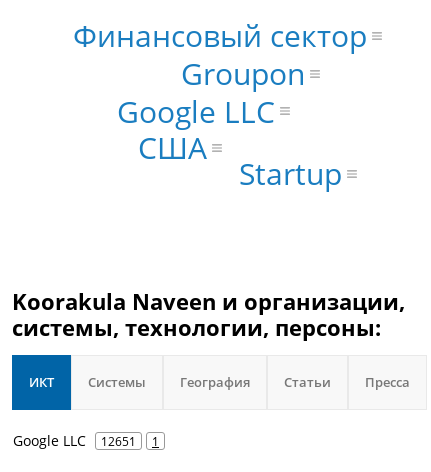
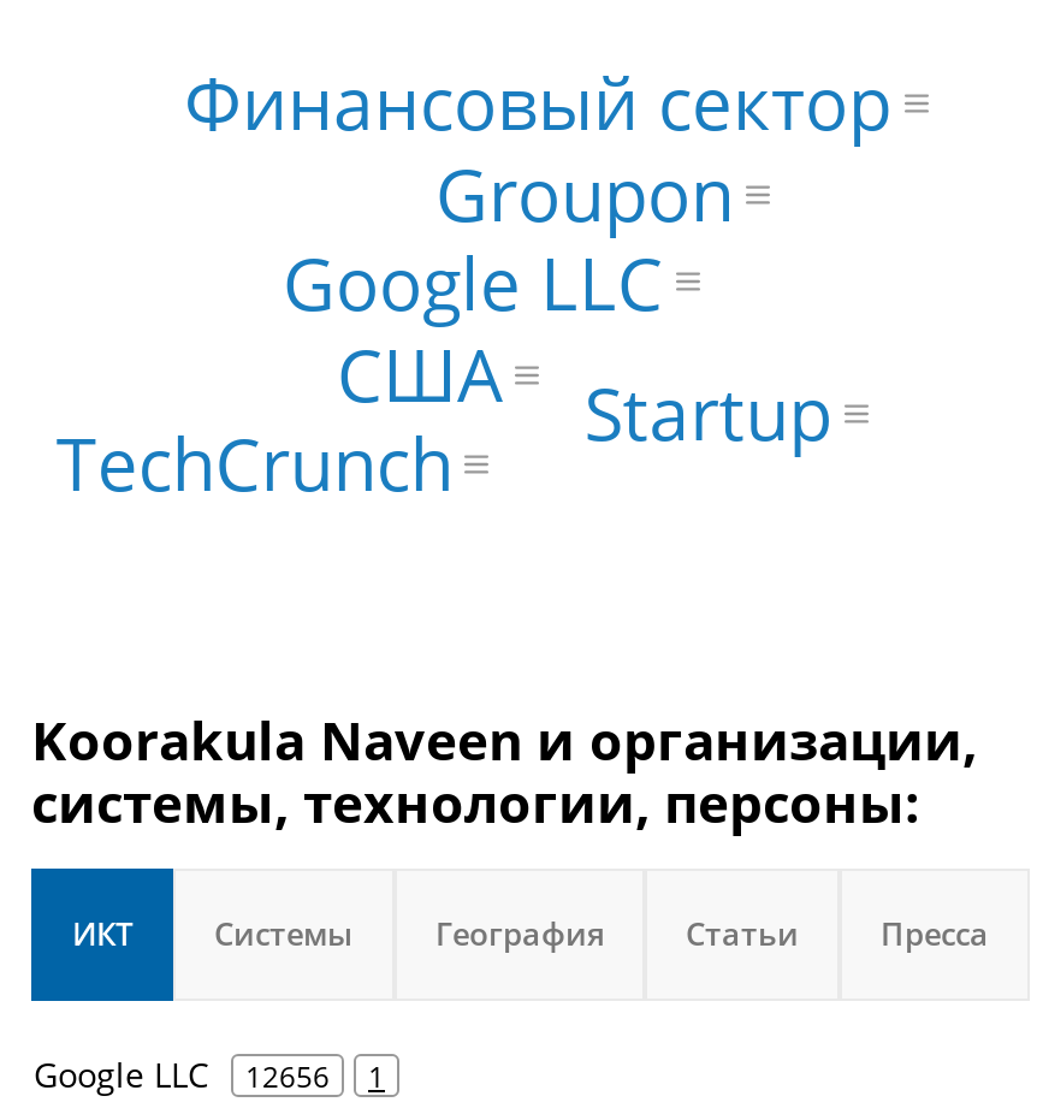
none -> [56,413,453,512] TechCrunch
[13,431,159,450] Google LLC 12651 1 -> [34,1051,385,1097] Google LLC 12656 1

